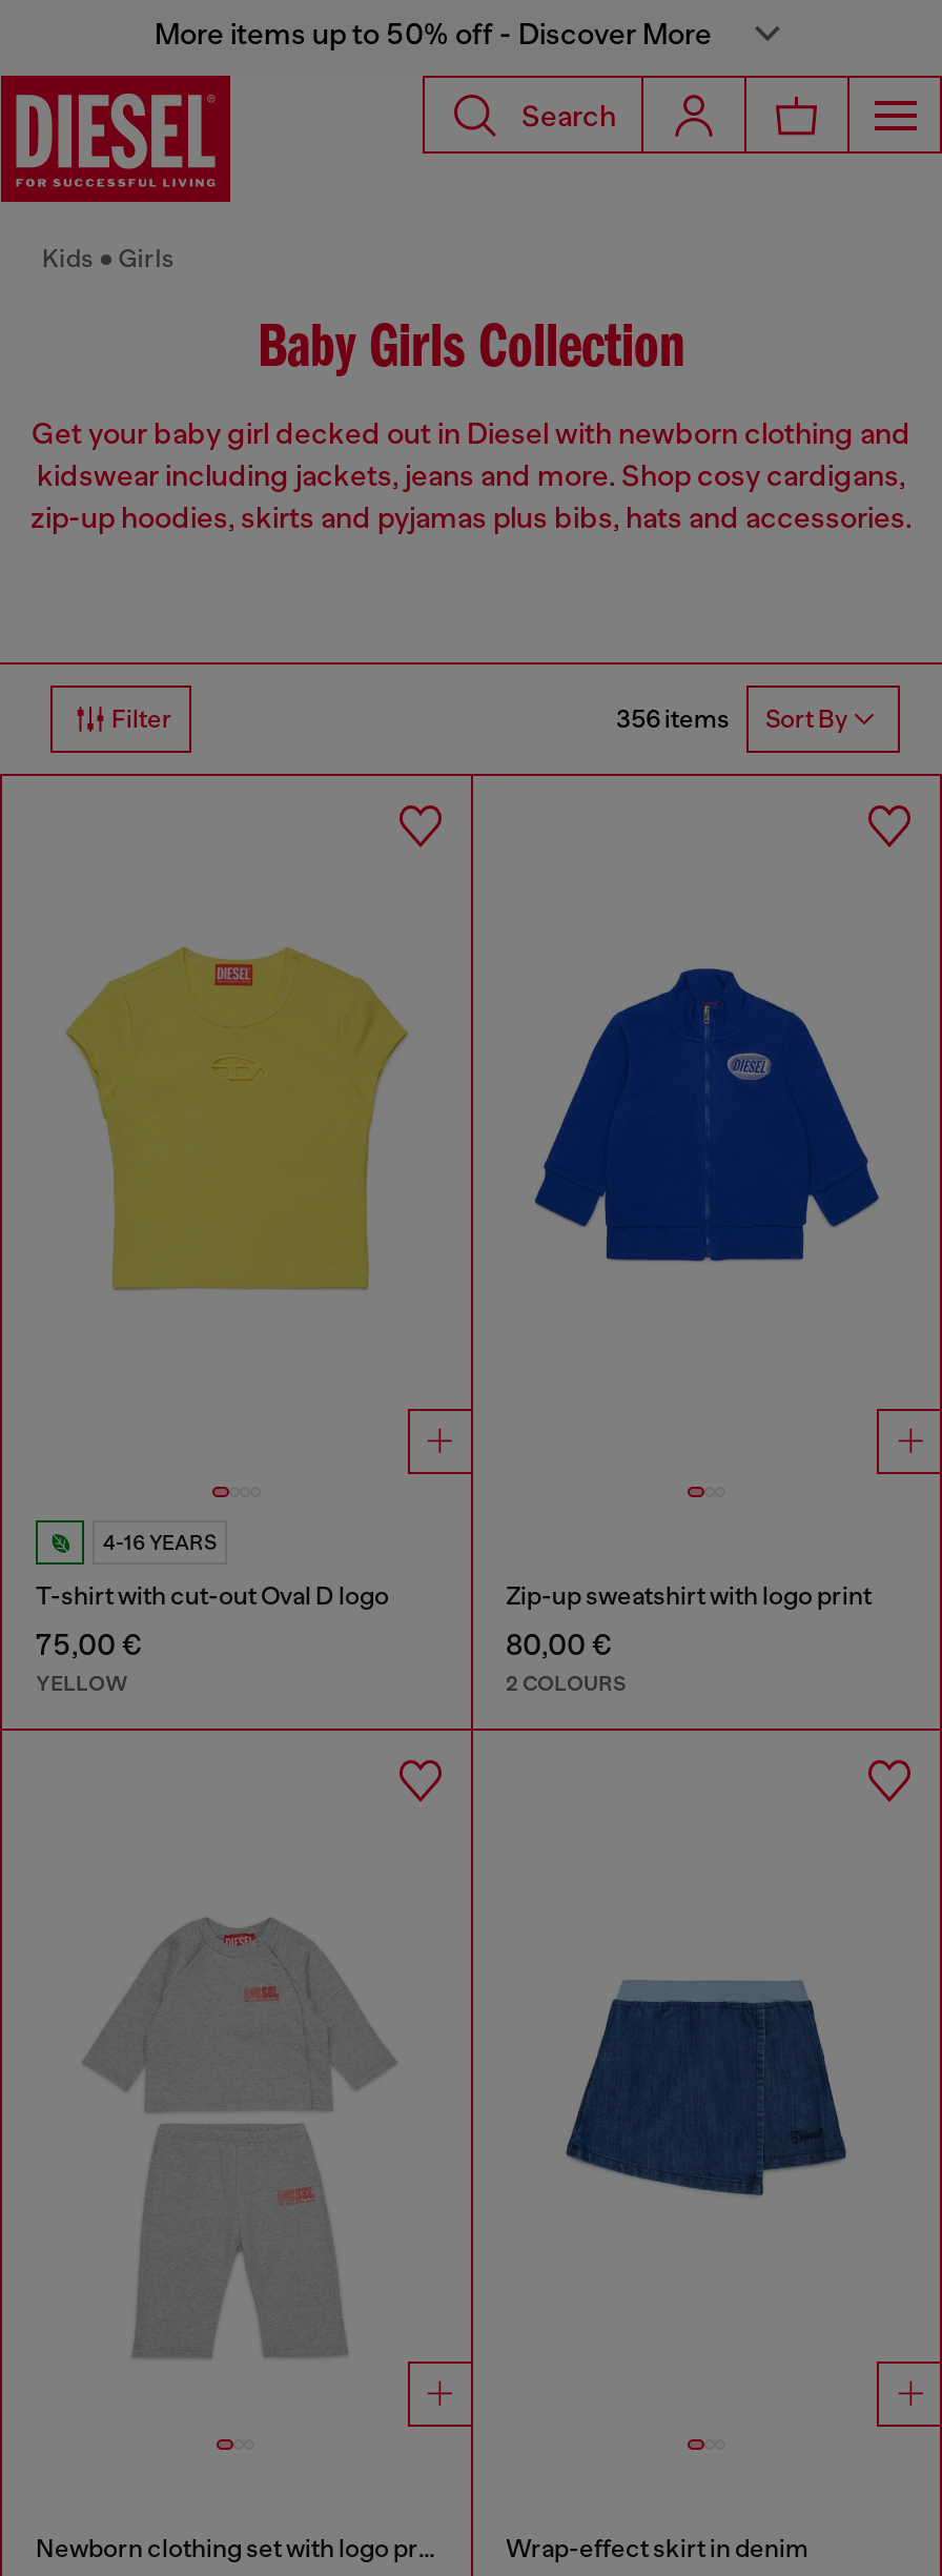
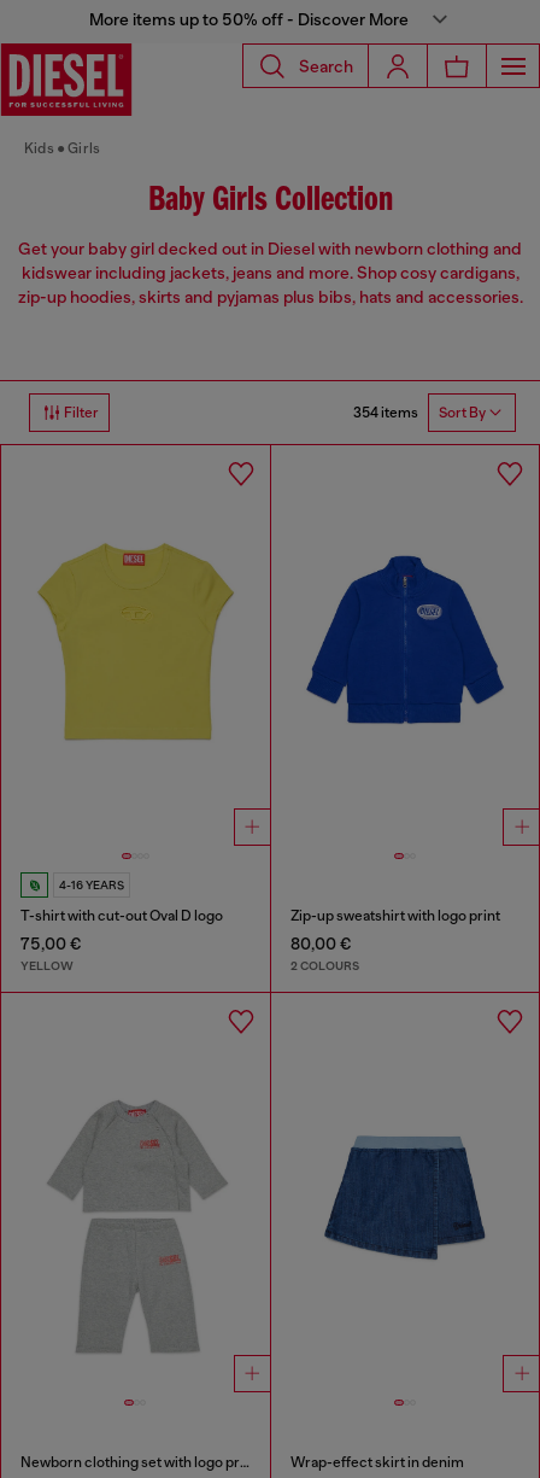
[616,704,847,735] 356 items Sort By -> [353,404,486,422] 354 items Sort By

